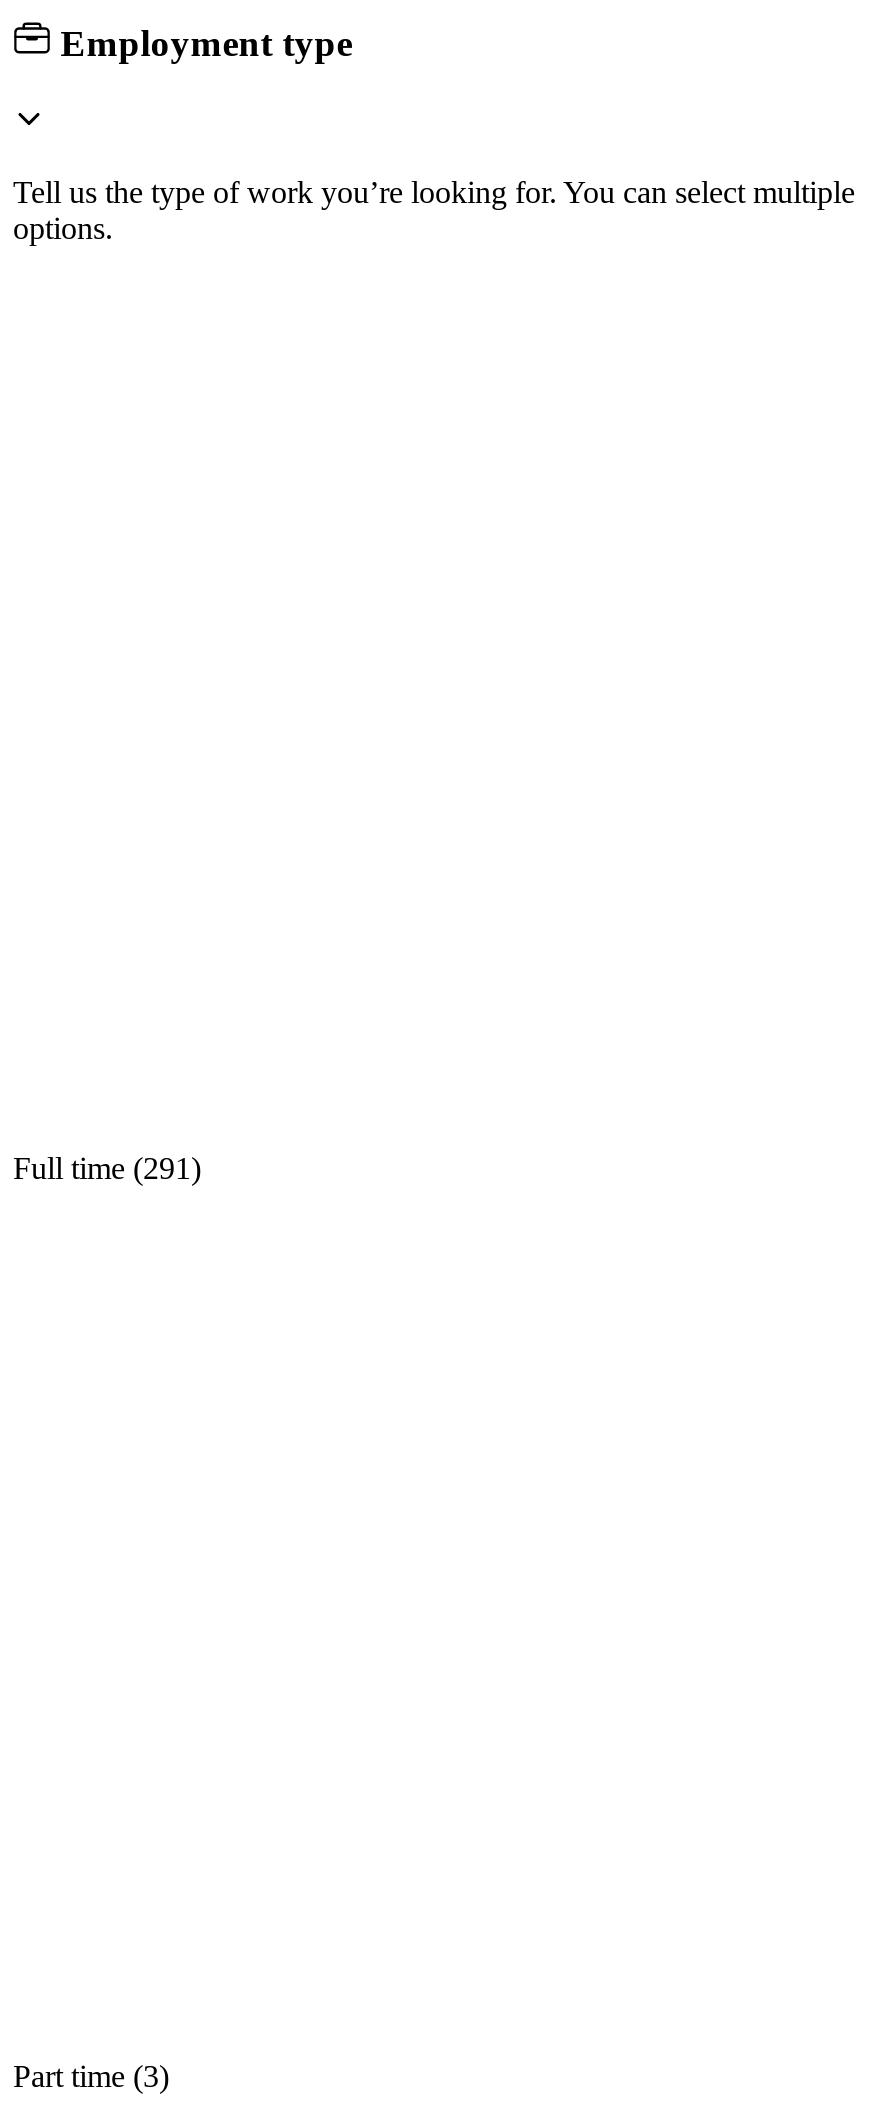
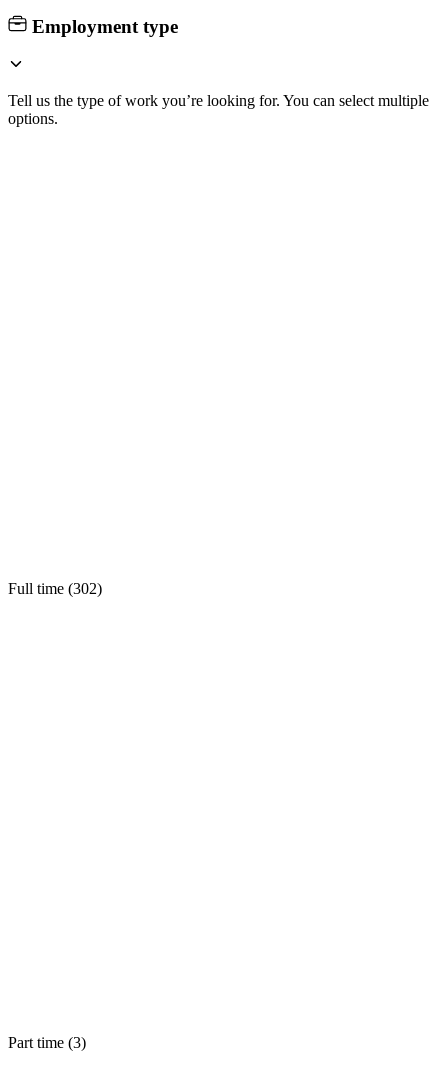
[13,1152,201,1186] Full time (291) -> [8,580,102,597] Full time (302)

